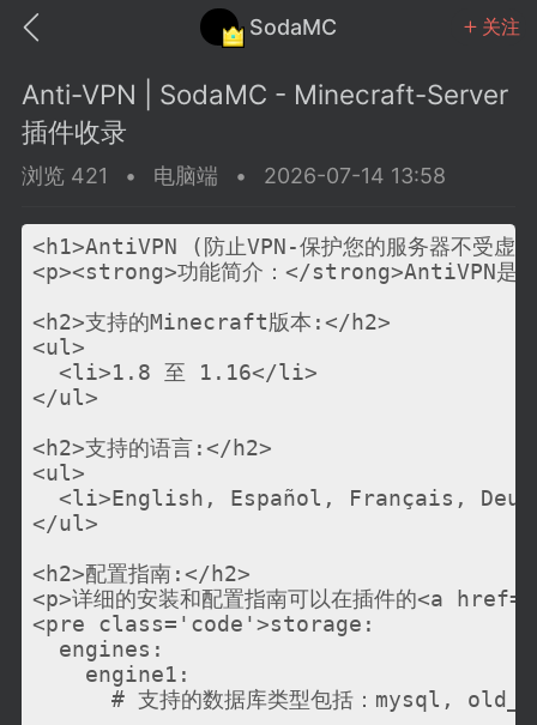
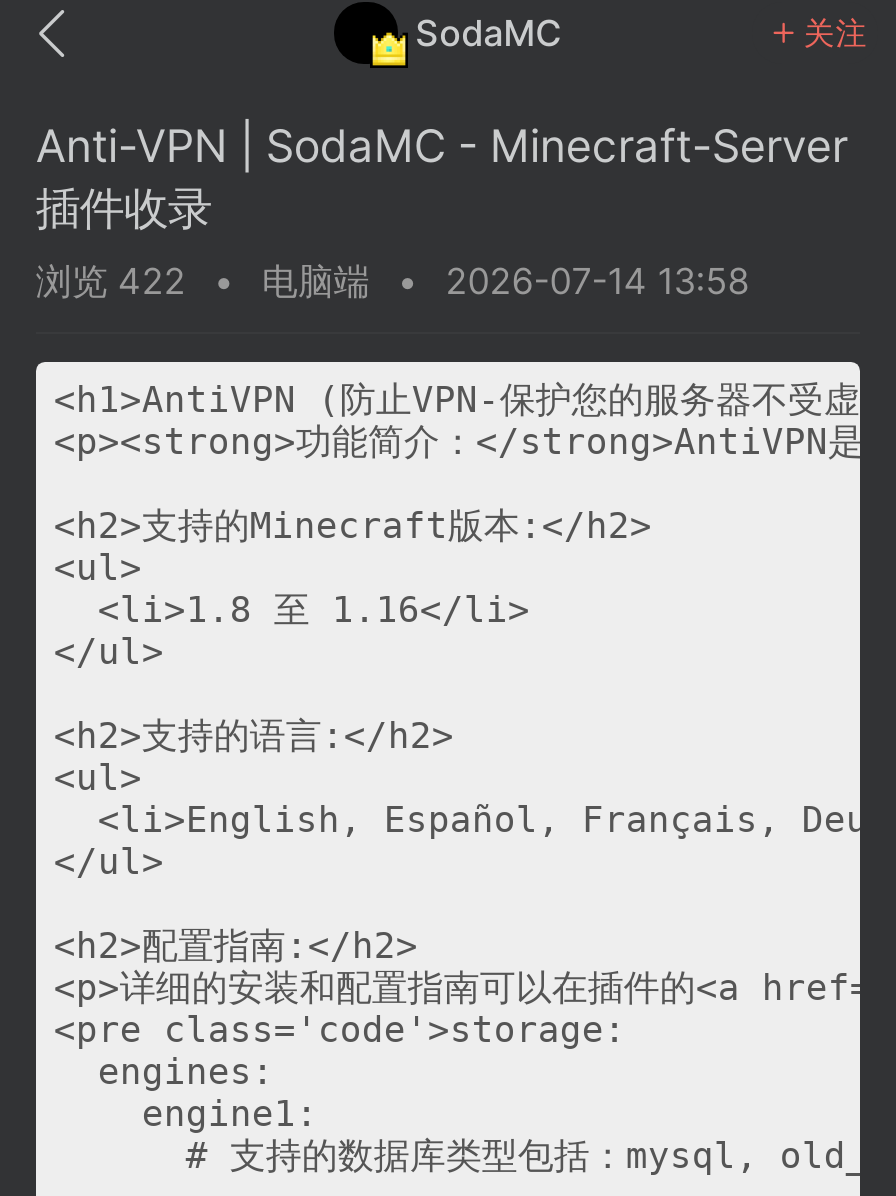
[21,163,108,188] 浏览 421 -> [36,259,186,301] 浏览 422

